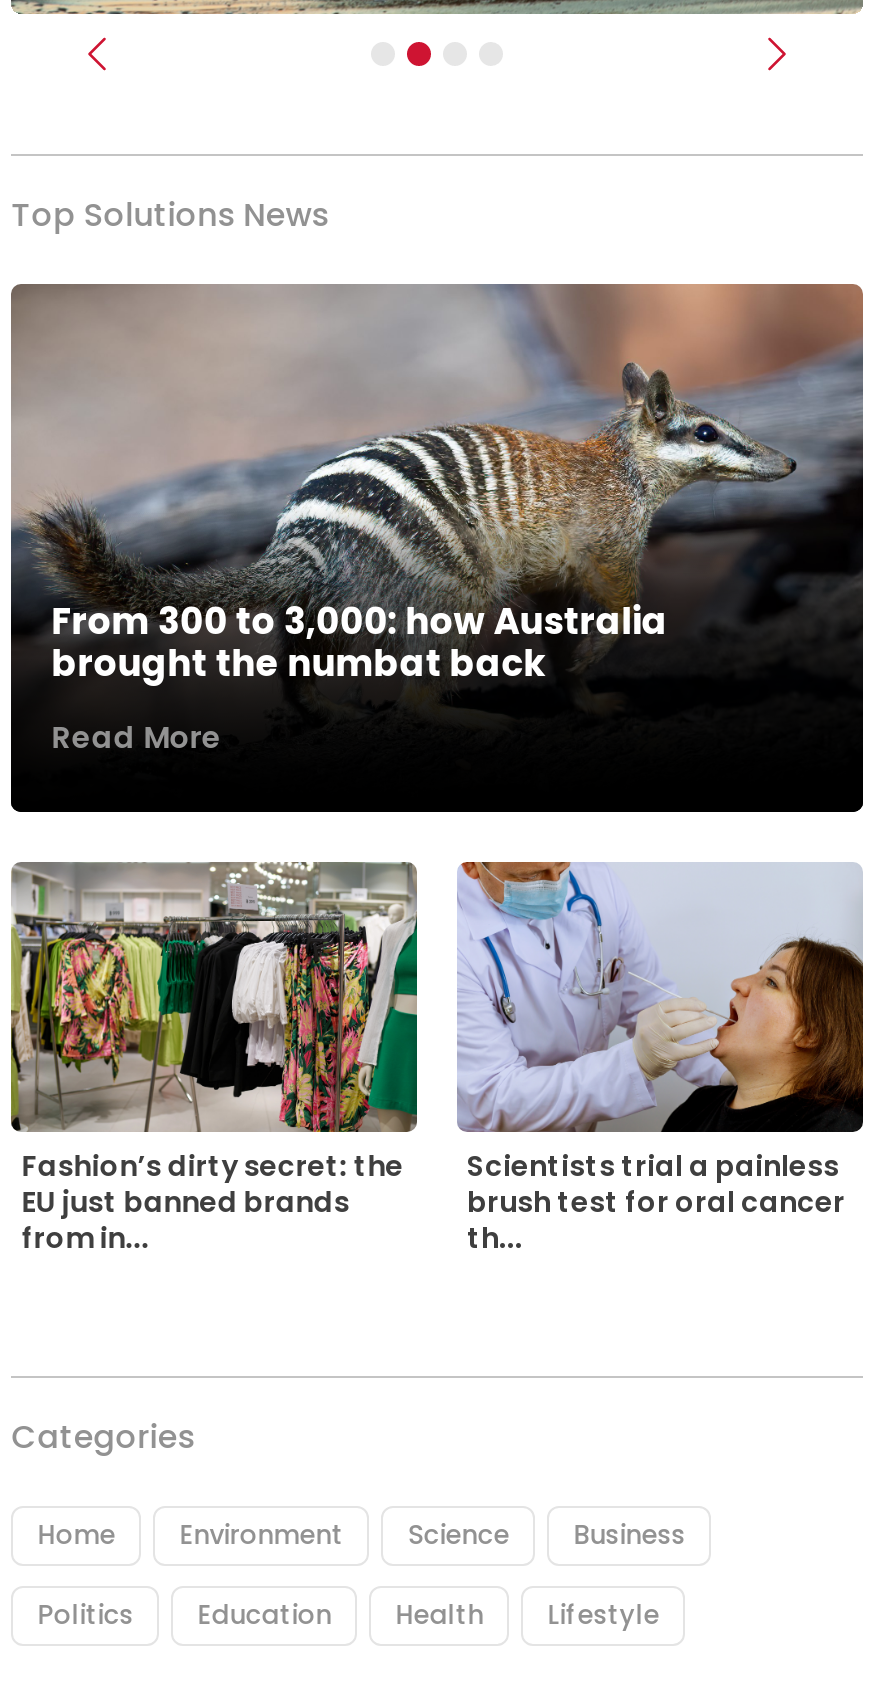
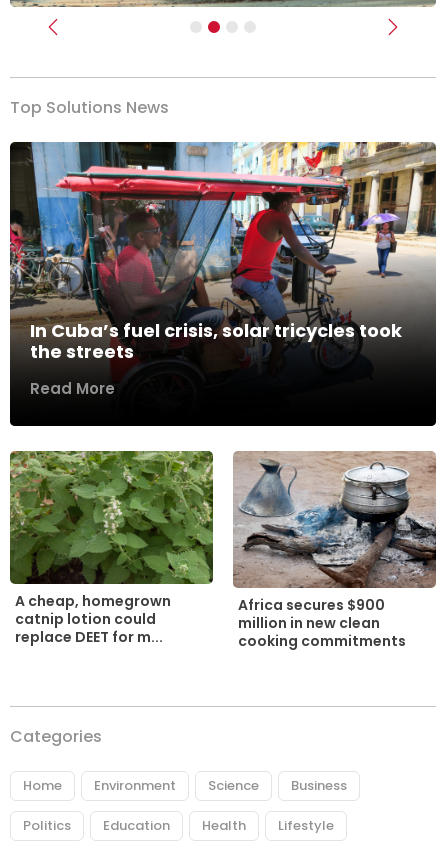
[11,282,865,688] [image] | From 300 to 3,000: how Australia | brought the numbat back -> [9,141,436,364] [image] | In Cuba’s fuel crisis, solar tricycles took | the streets
[11,862,419,1259] [image] | Fashion’s dirty secret: the | EU just banned brands | from in... -> [10,451,214,647] [image] | A cheap, homegrown | catnip lotion could | replace DEET for m...
[457,862,865,1259] [image] | Scientists trial a painless | brush test for oral cancer | th... -> [233,451,437,651] [image] | Africa secures $900 | million in new clean | cooking commitments

